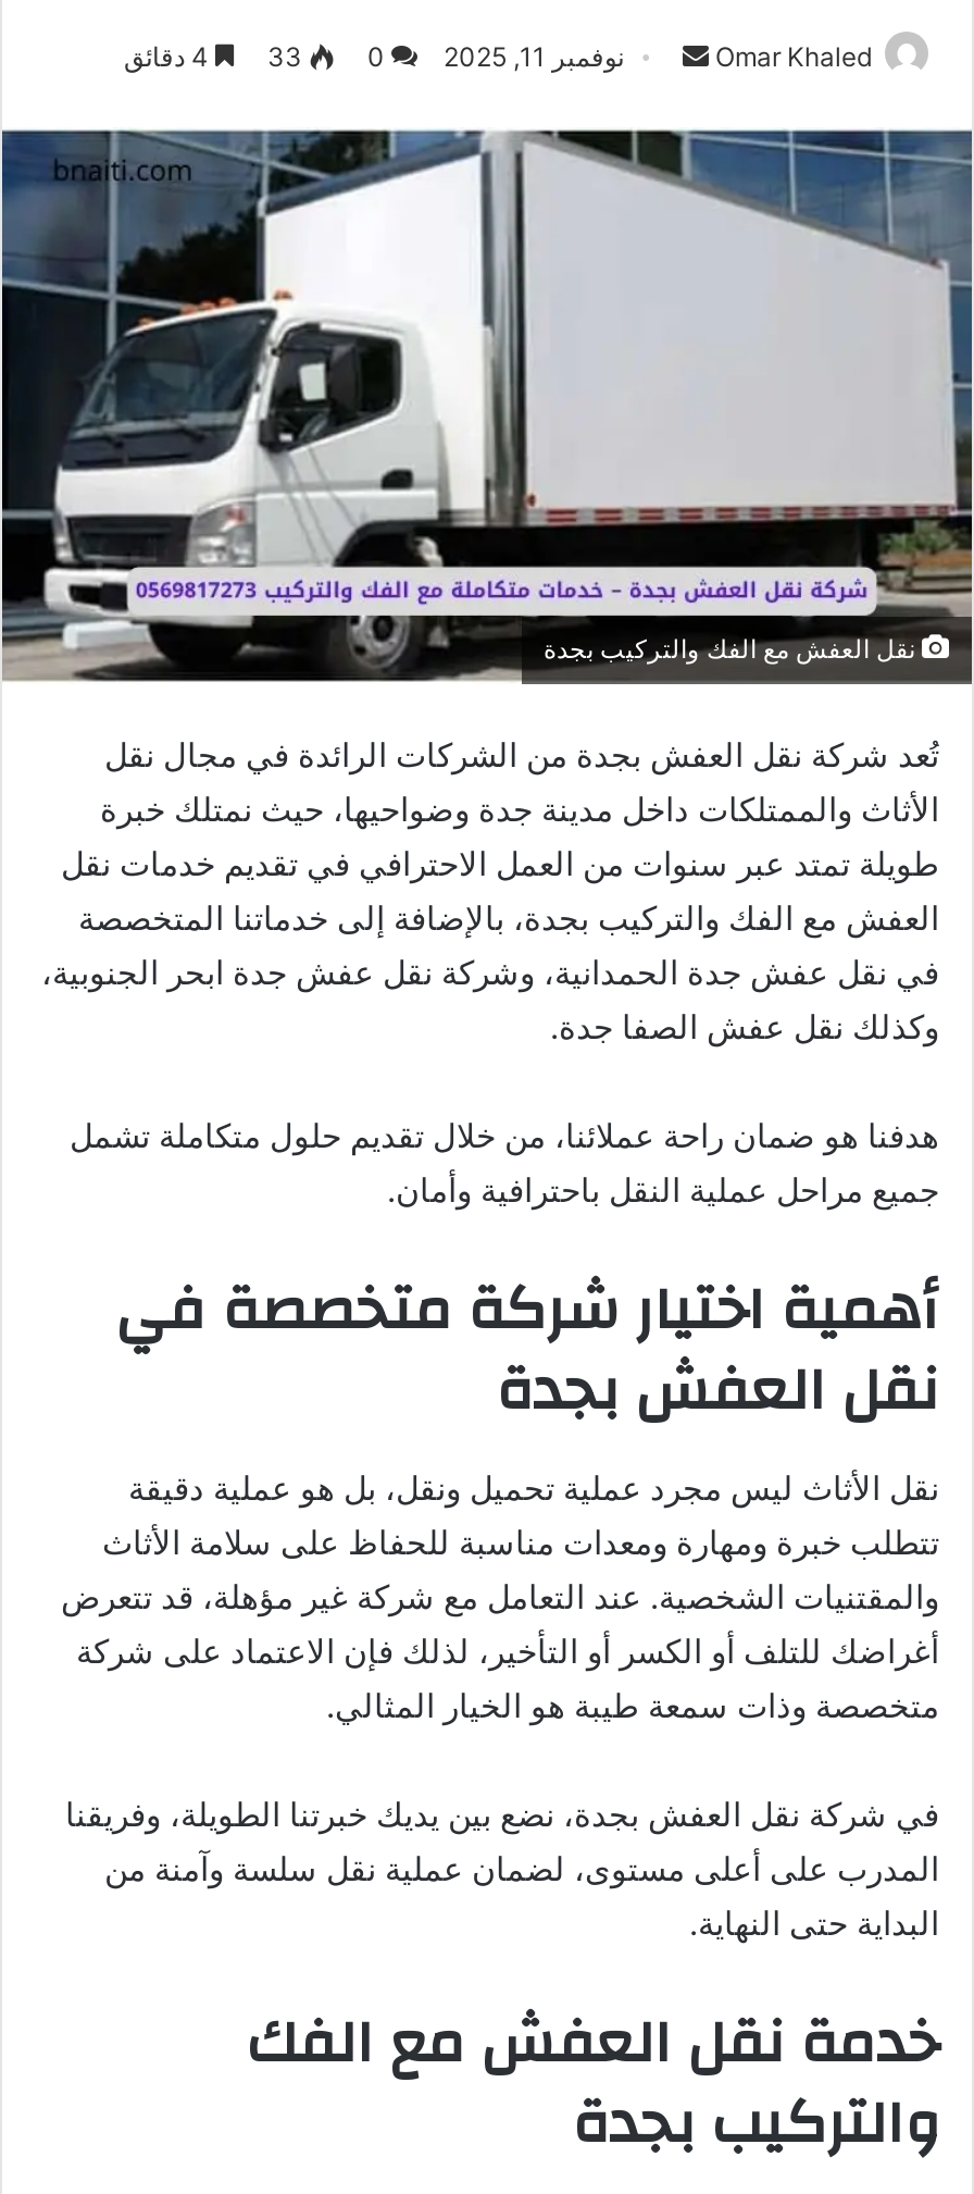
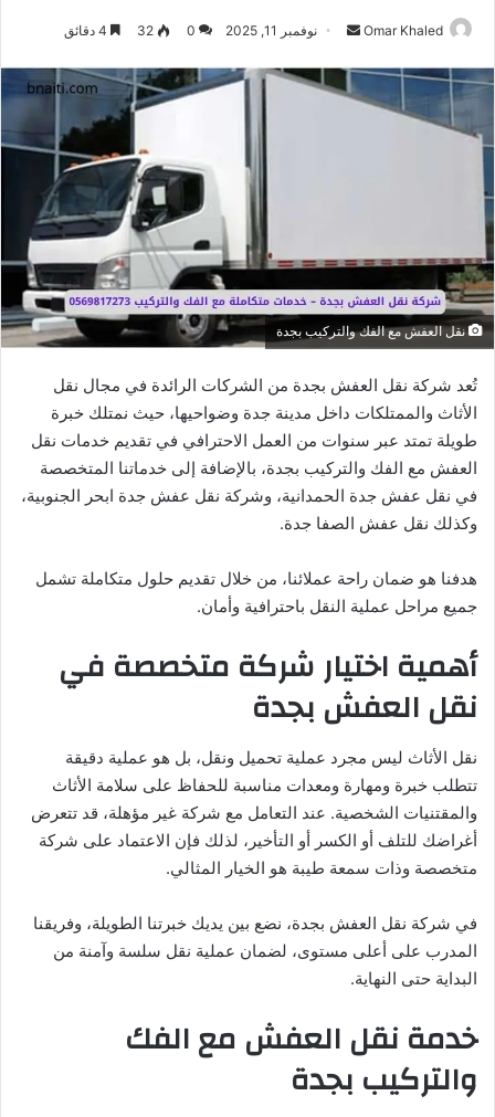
[267,40,302,73] 33 -> [137,22,154,39] 32

